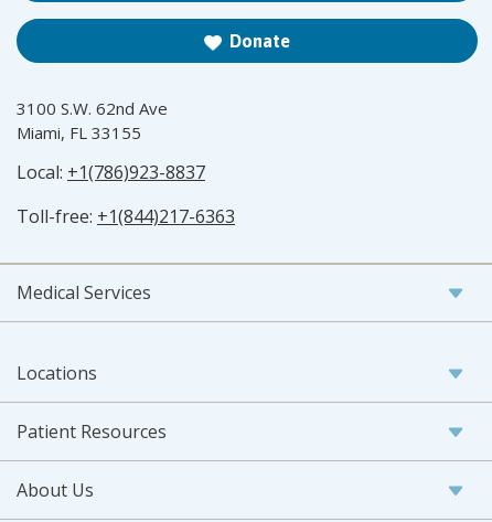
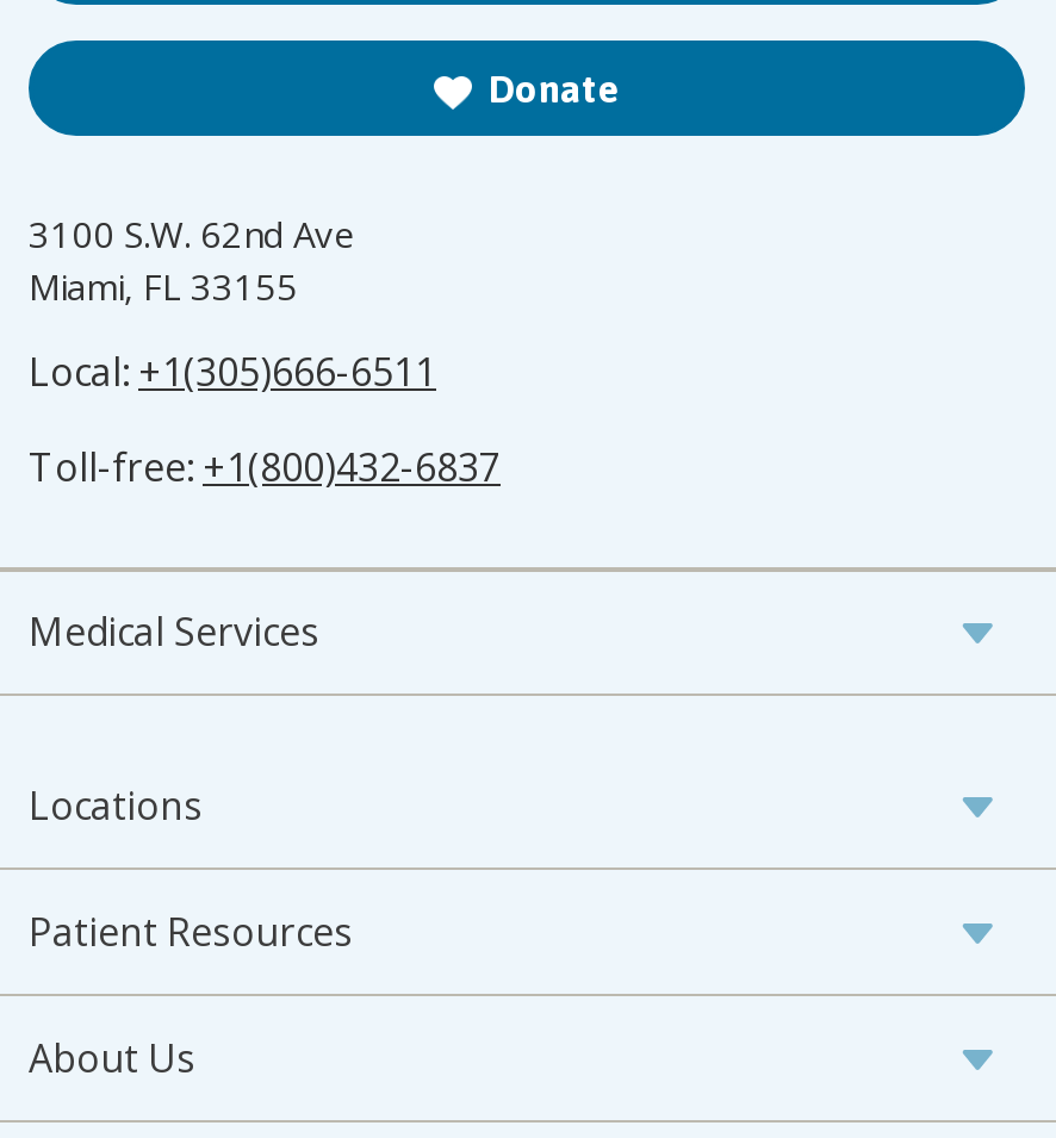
[17,160,205,185] Local: +1(786)923-8837 -> [29,346,436,399] Local: +1(305)666-6511
[17,204,235,229] Toll-free: +1(844)217-6363 -> [29,442,501,494] Toll-free: +1(800)432-6837

